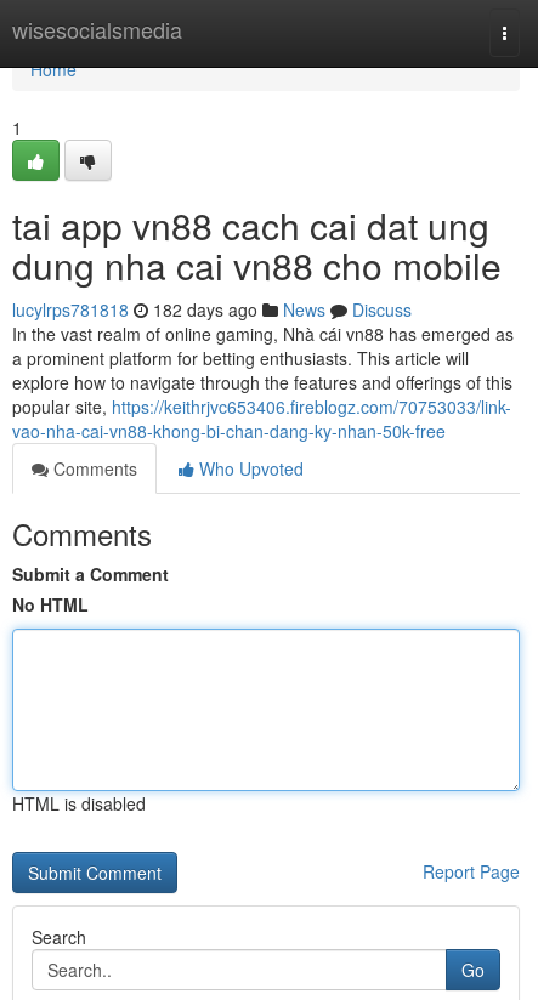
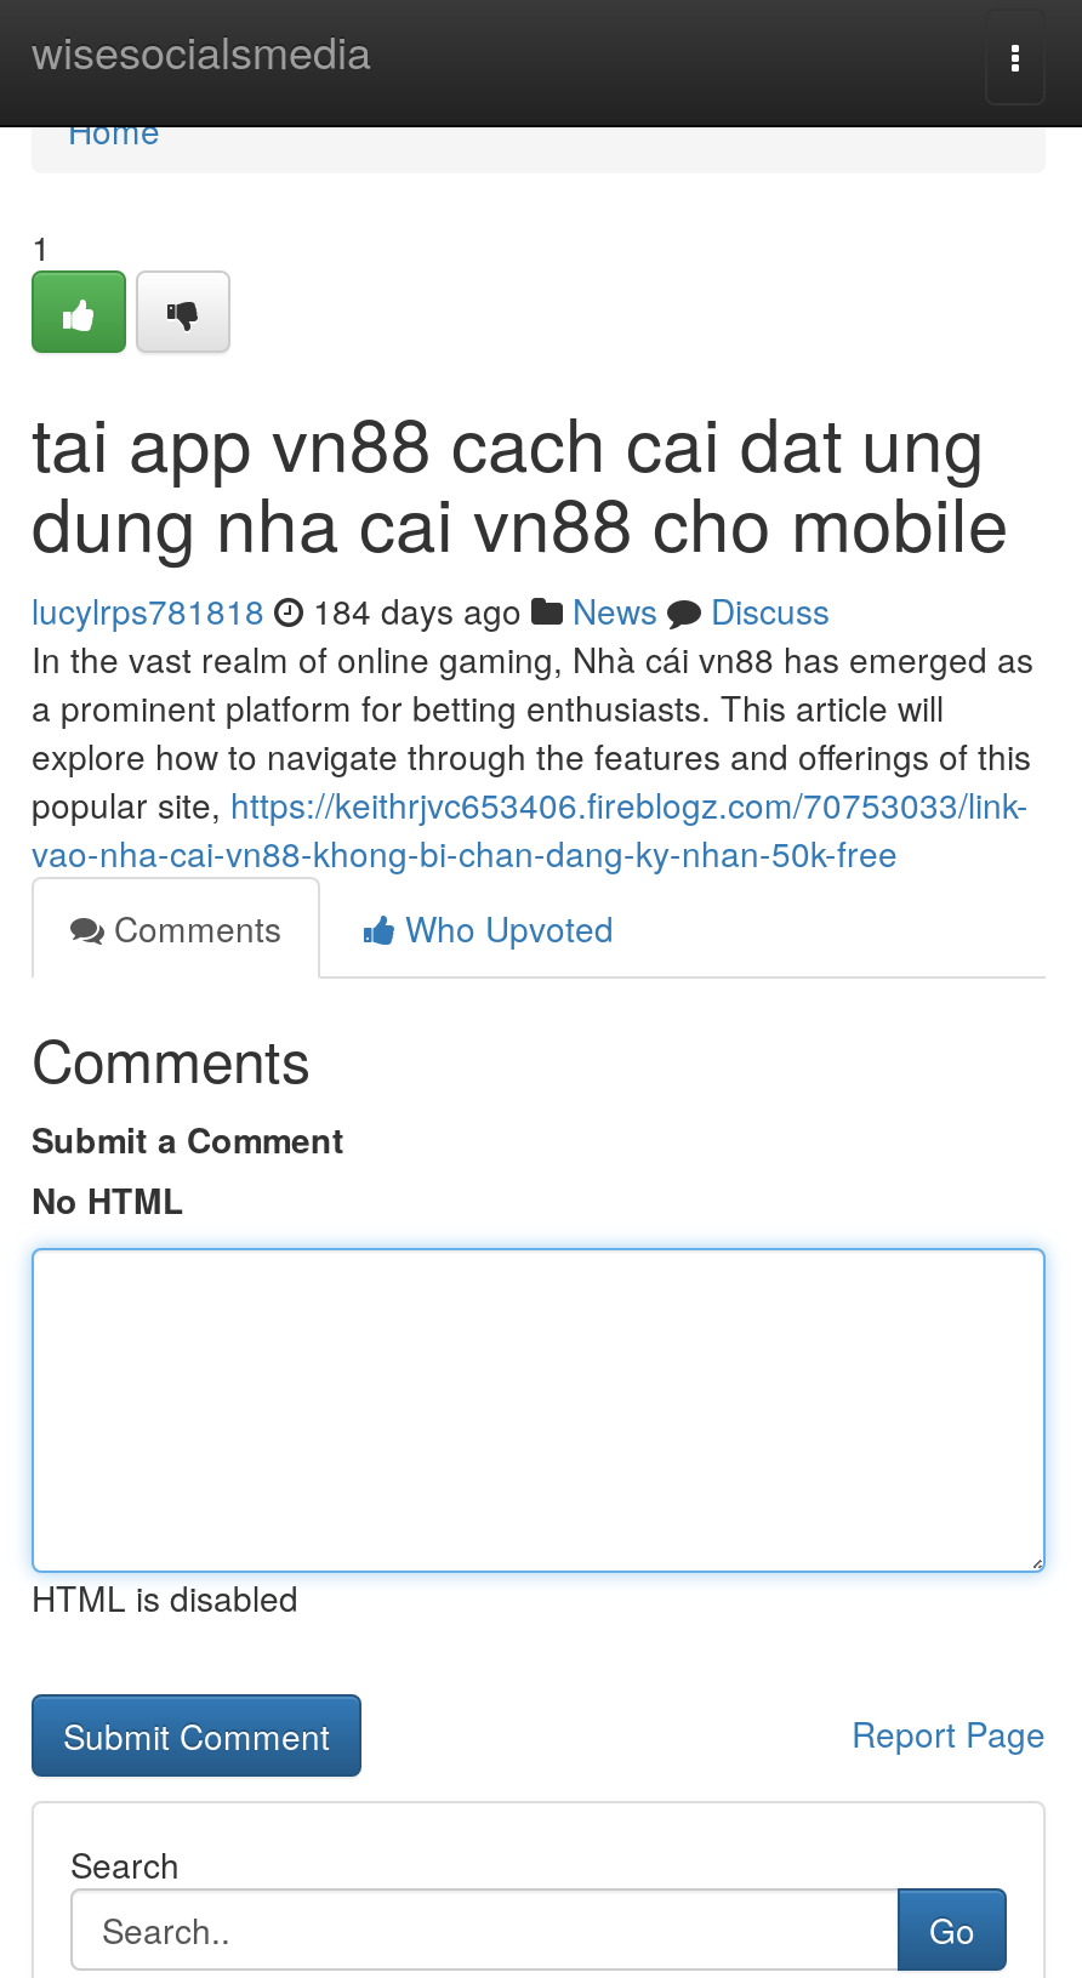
[12,297,412,322] lucylrps781818 182 days ago News Discuss -> [32,586,830,634] lucylrps781818 184 days ago News Discuss

